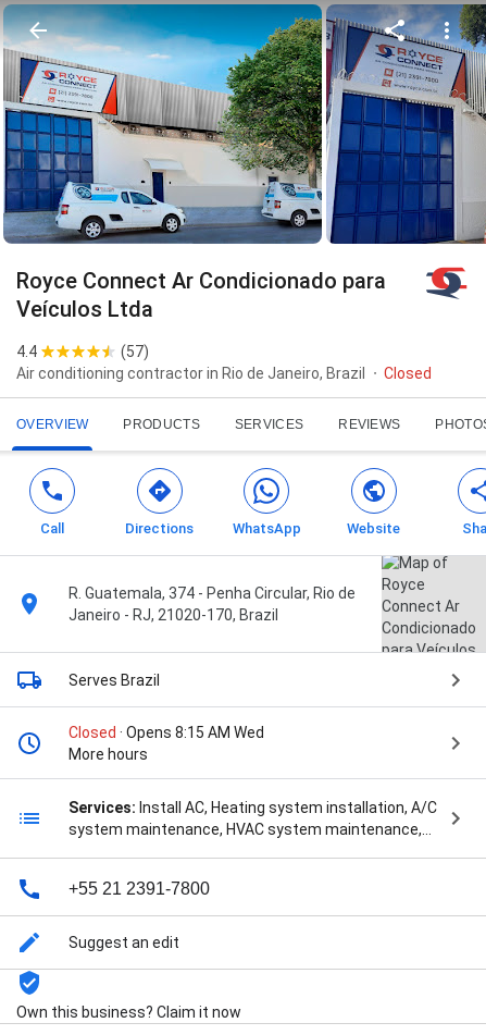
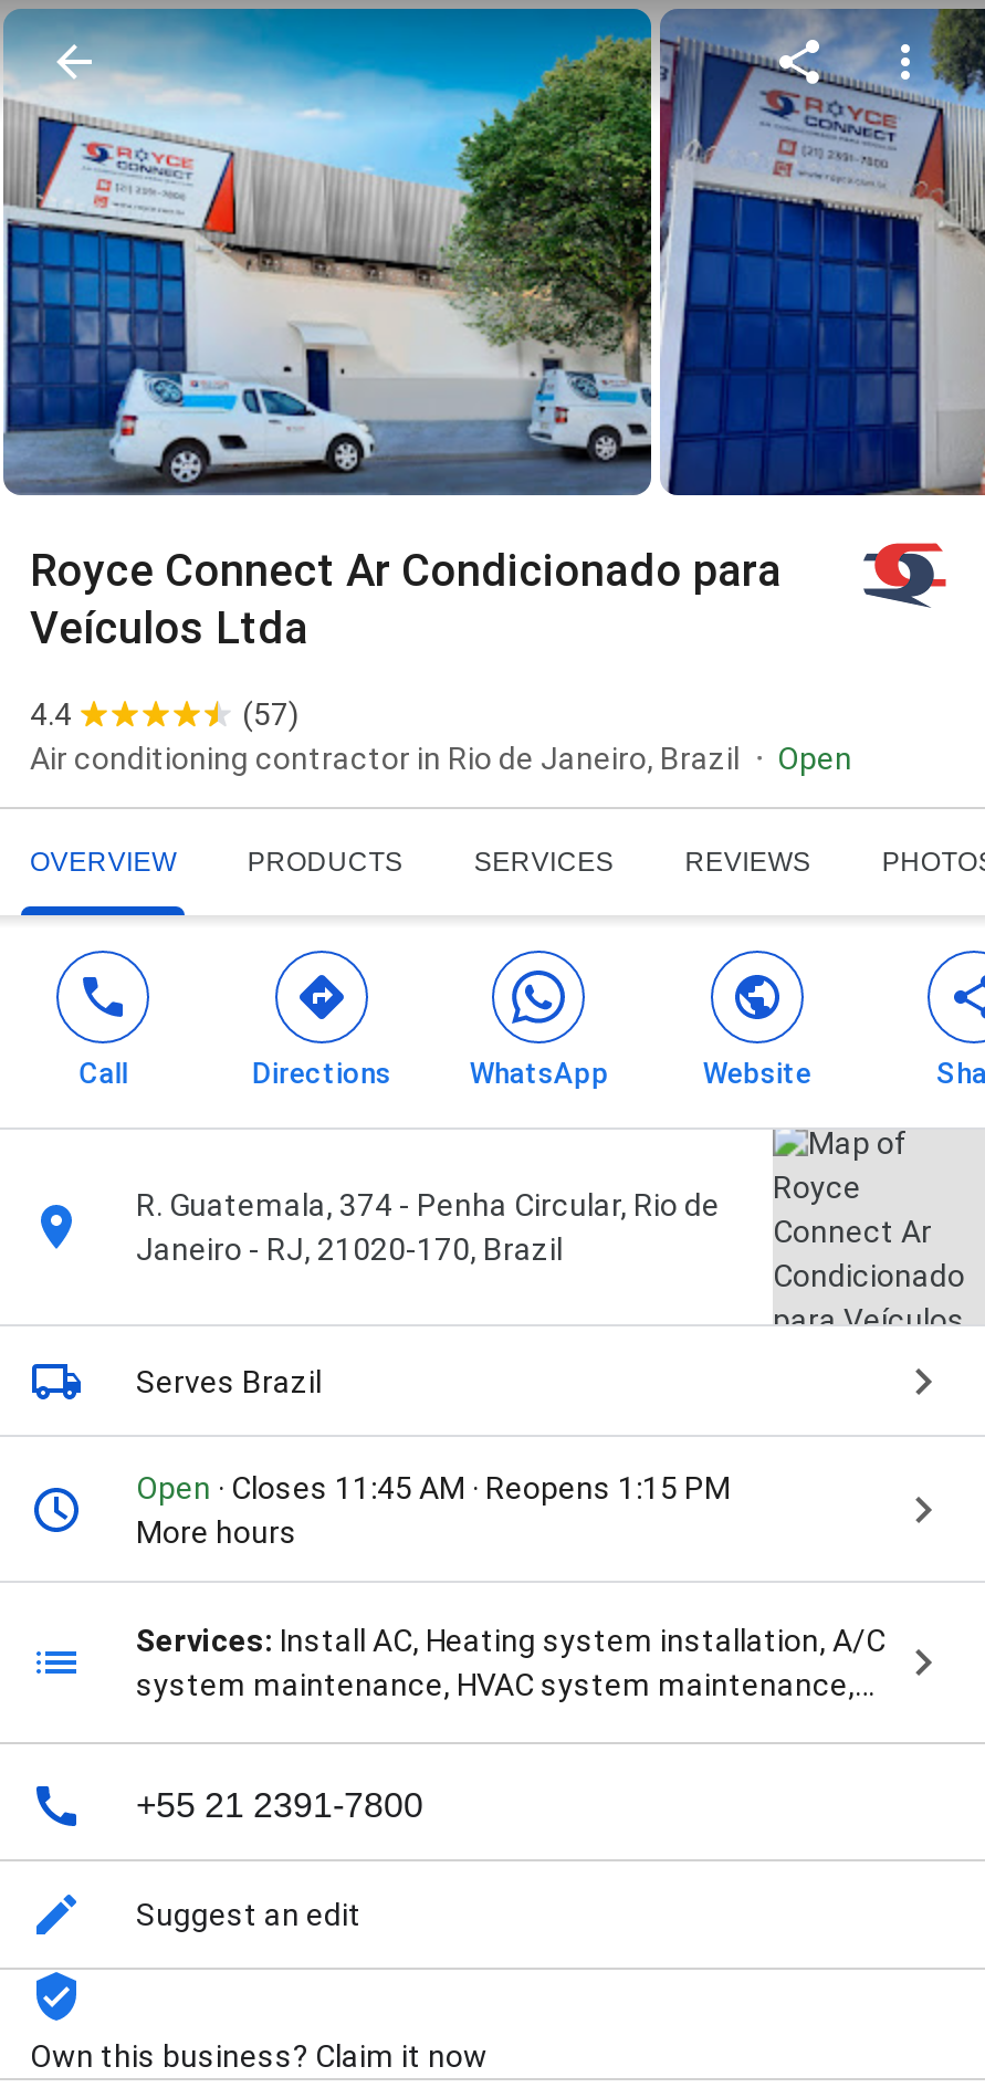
[384,365,432,382] Closed -> [777,741,852,776] Open
[68,724,264,741] Closed · Opens 8:15 AM Wed -> [136,1471,731,1506] Open · Closes 11:45 AM · Reopens 1:15 PM

